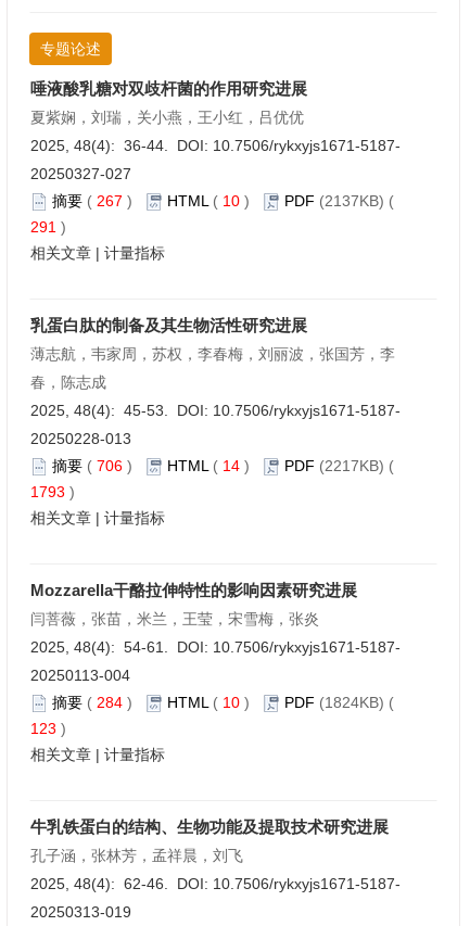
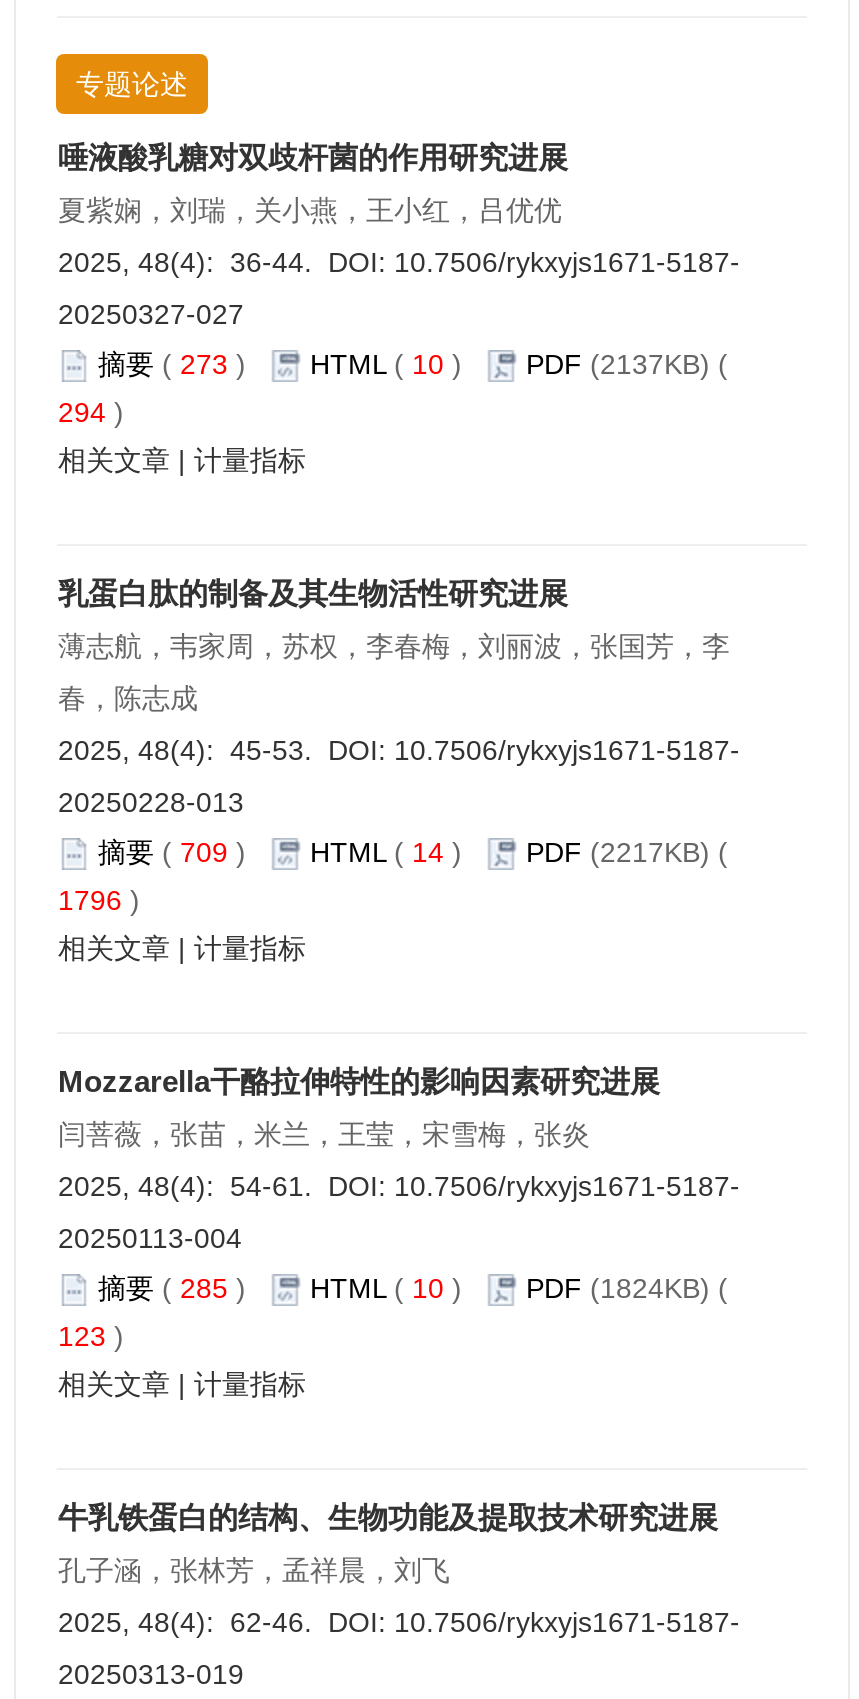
[52,192,394,210] 摘要(267) HTML ( 10) PDF (2137KB) ( -> [98,348,728,380] 摘要(273) HTML ( 10) PDF (2137KB) (
[30,218,75,236] 291) -> [58,396,140,428] 294)
[52,457,394,475] 摘要(706) HTML ( 14) PDF (2217KB) ( -> [98,836,728,868] 摘要(709) HTML ( 14) PDF (2217KB) (
[30,483,84,501] 1793) -> [58,884,156,916] 1796)
[52,694,394,711] 摘要(284) HTML ( 10) PDF (1824KB) ( -> [98,1272,728,1304] 摘要(285) HTML ( 10) PDF (1824KB) (

